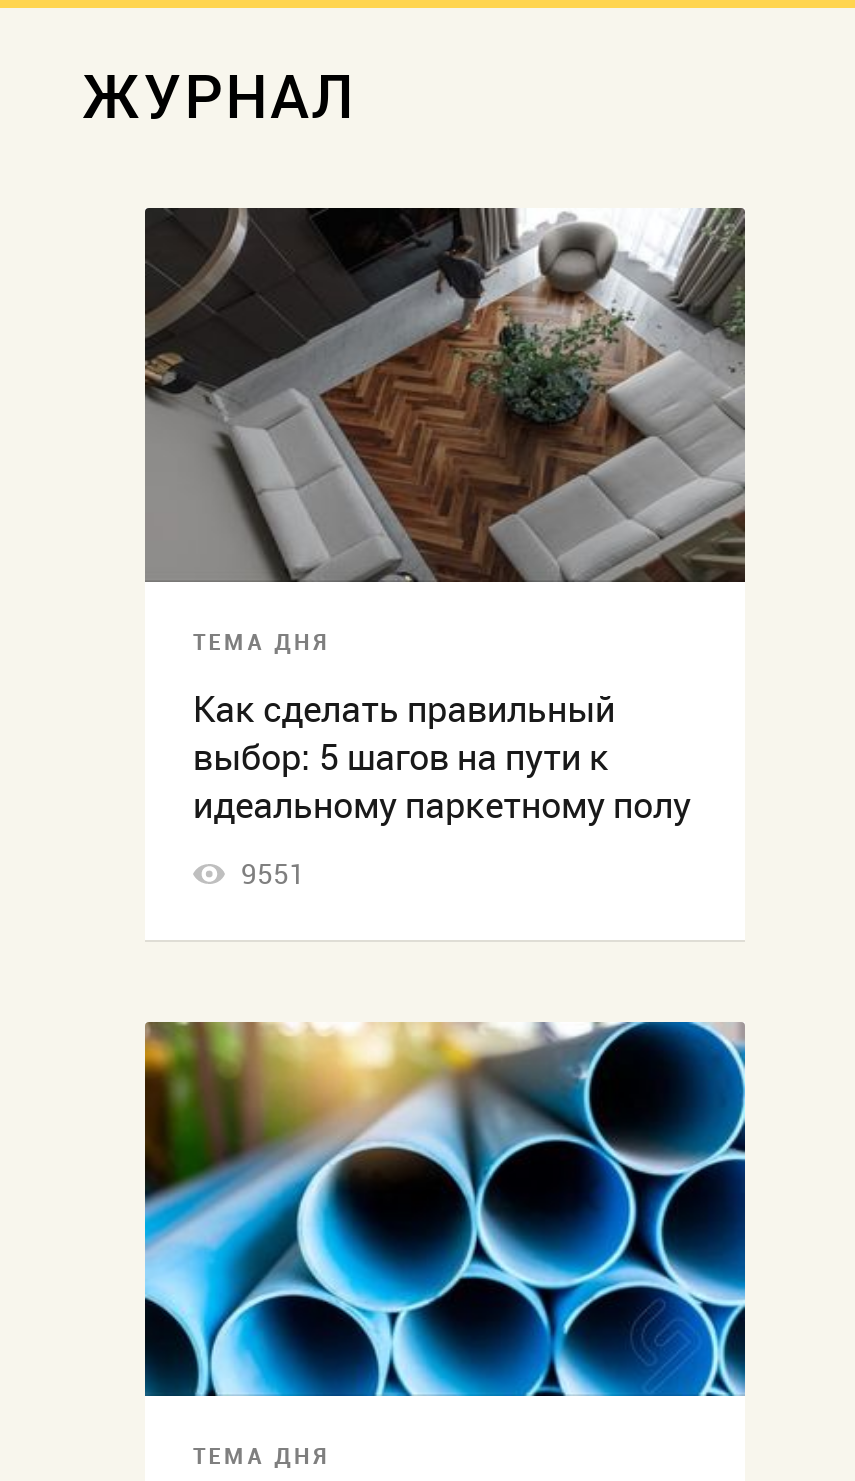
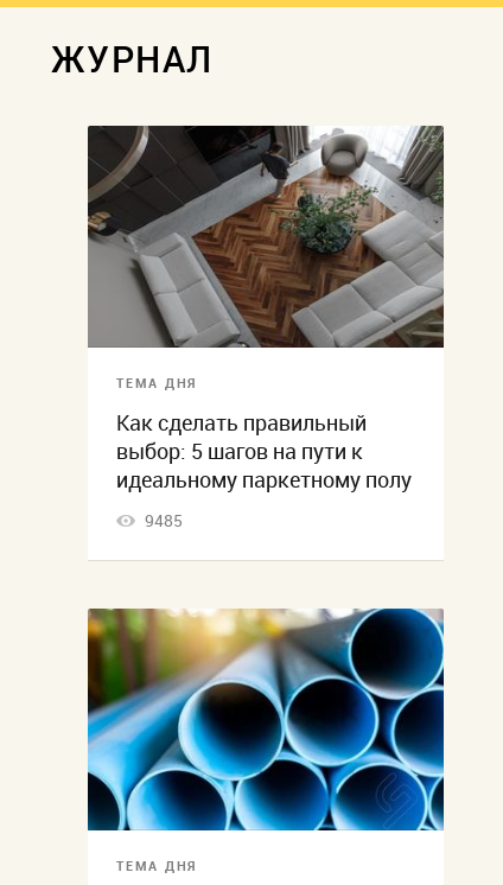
[241,858,305,890] 9551 -> [145,511,183,530] 9485

